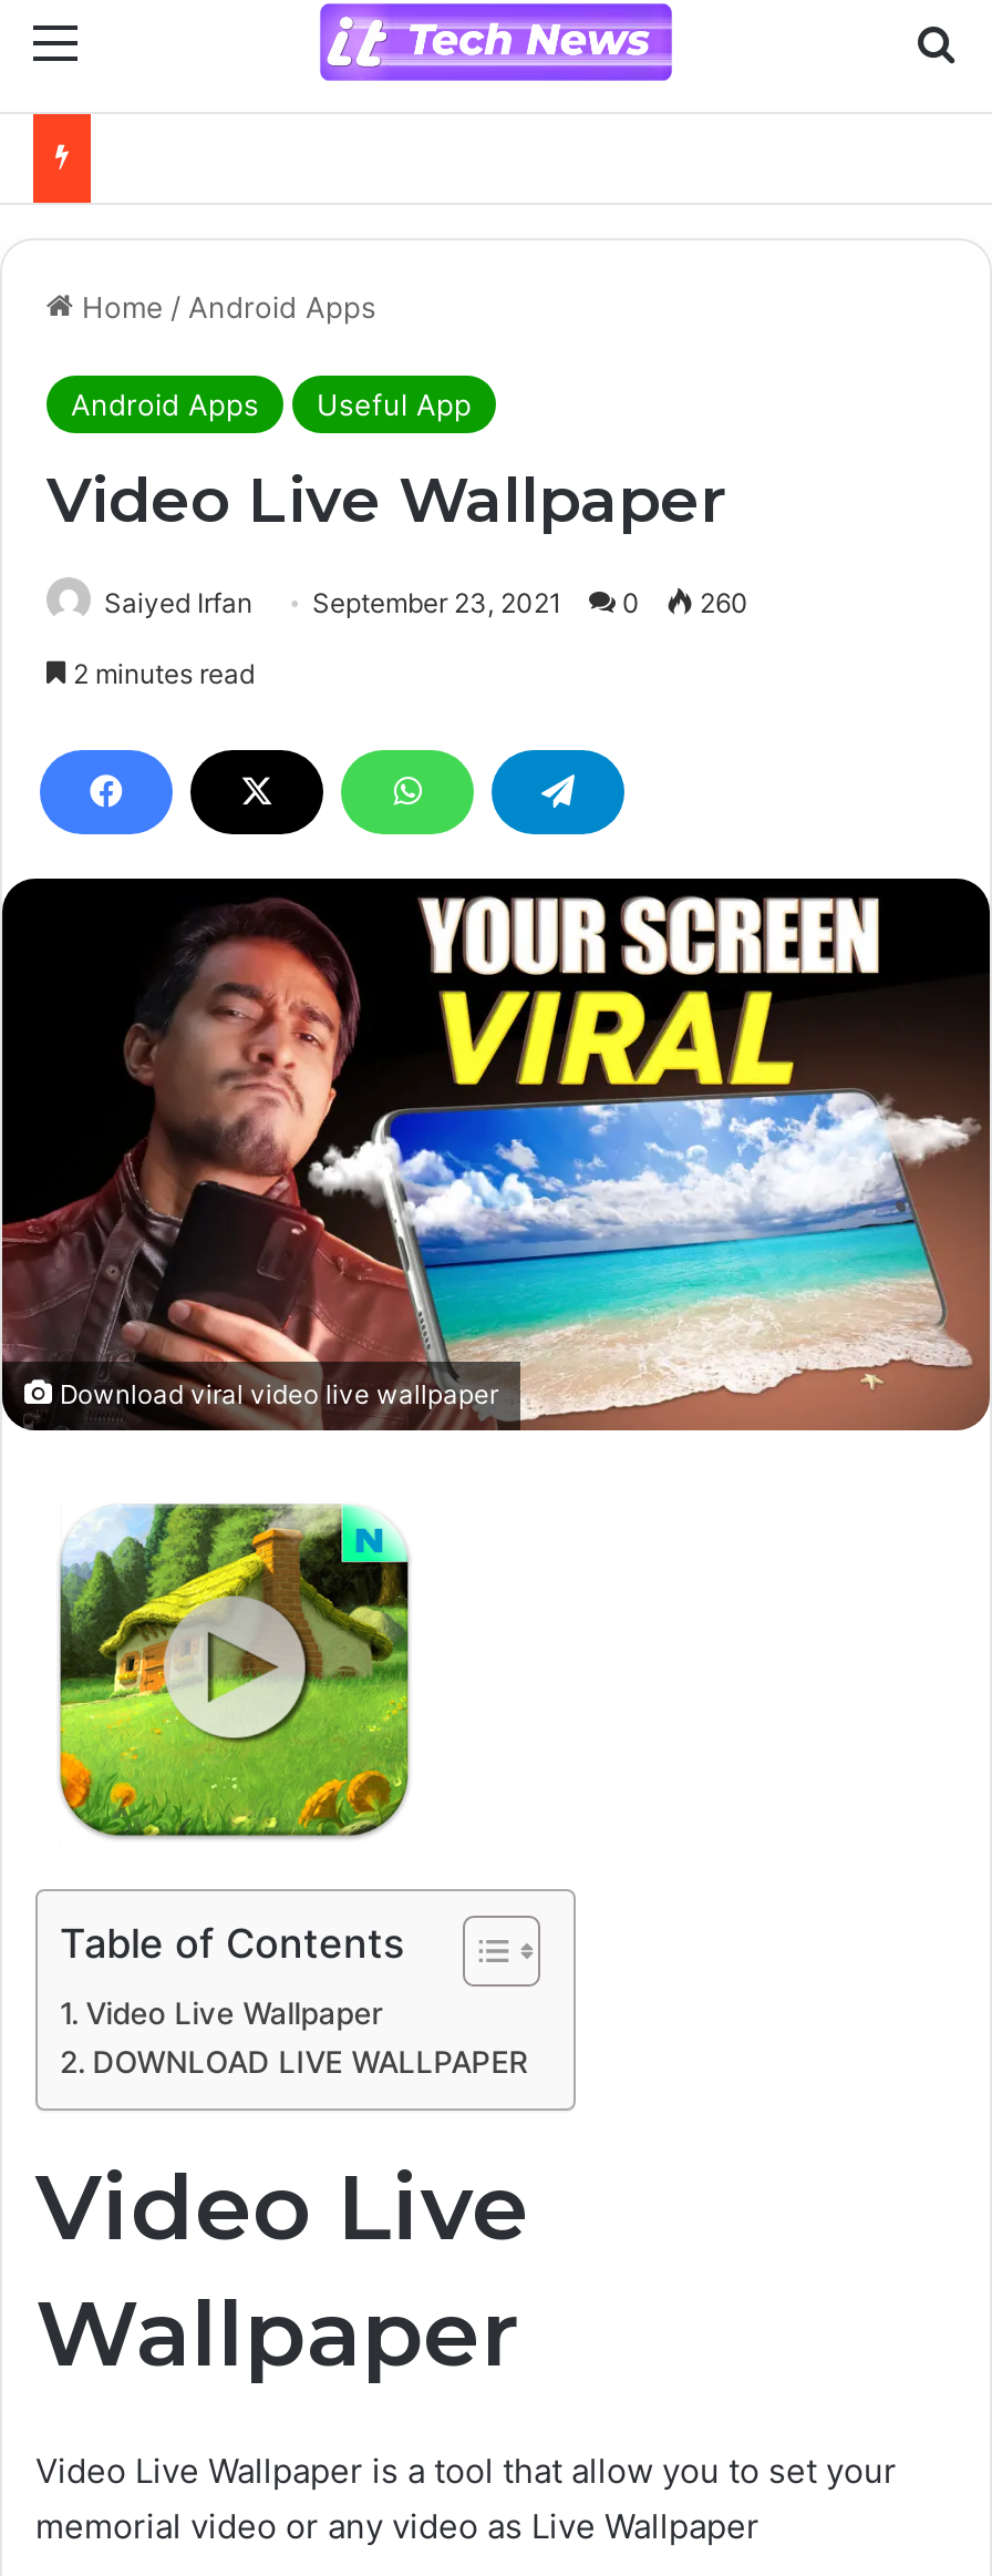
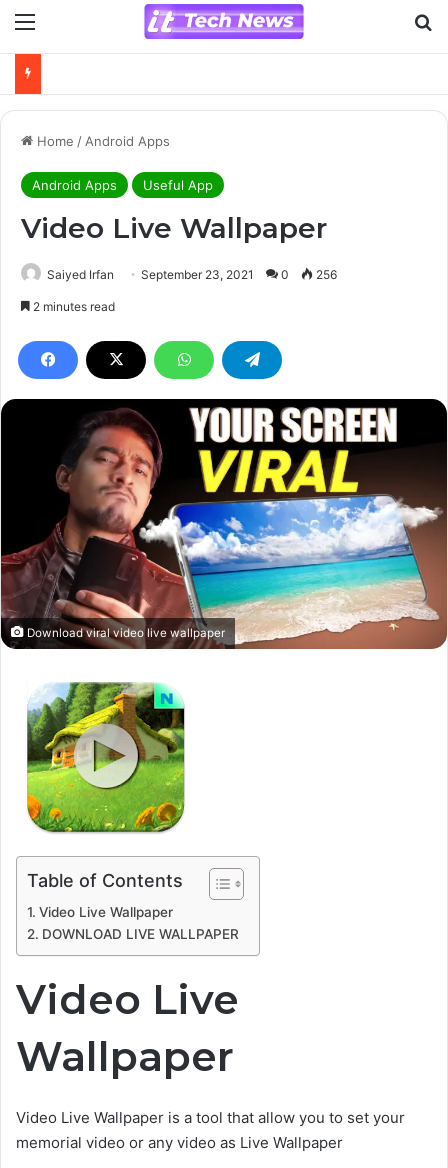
[104,585,748,618] Saiyed Irfan September 23, 2021 0 260 -> [47,266,337,281] Saiyed Irfan September 23, 2021 0 256

